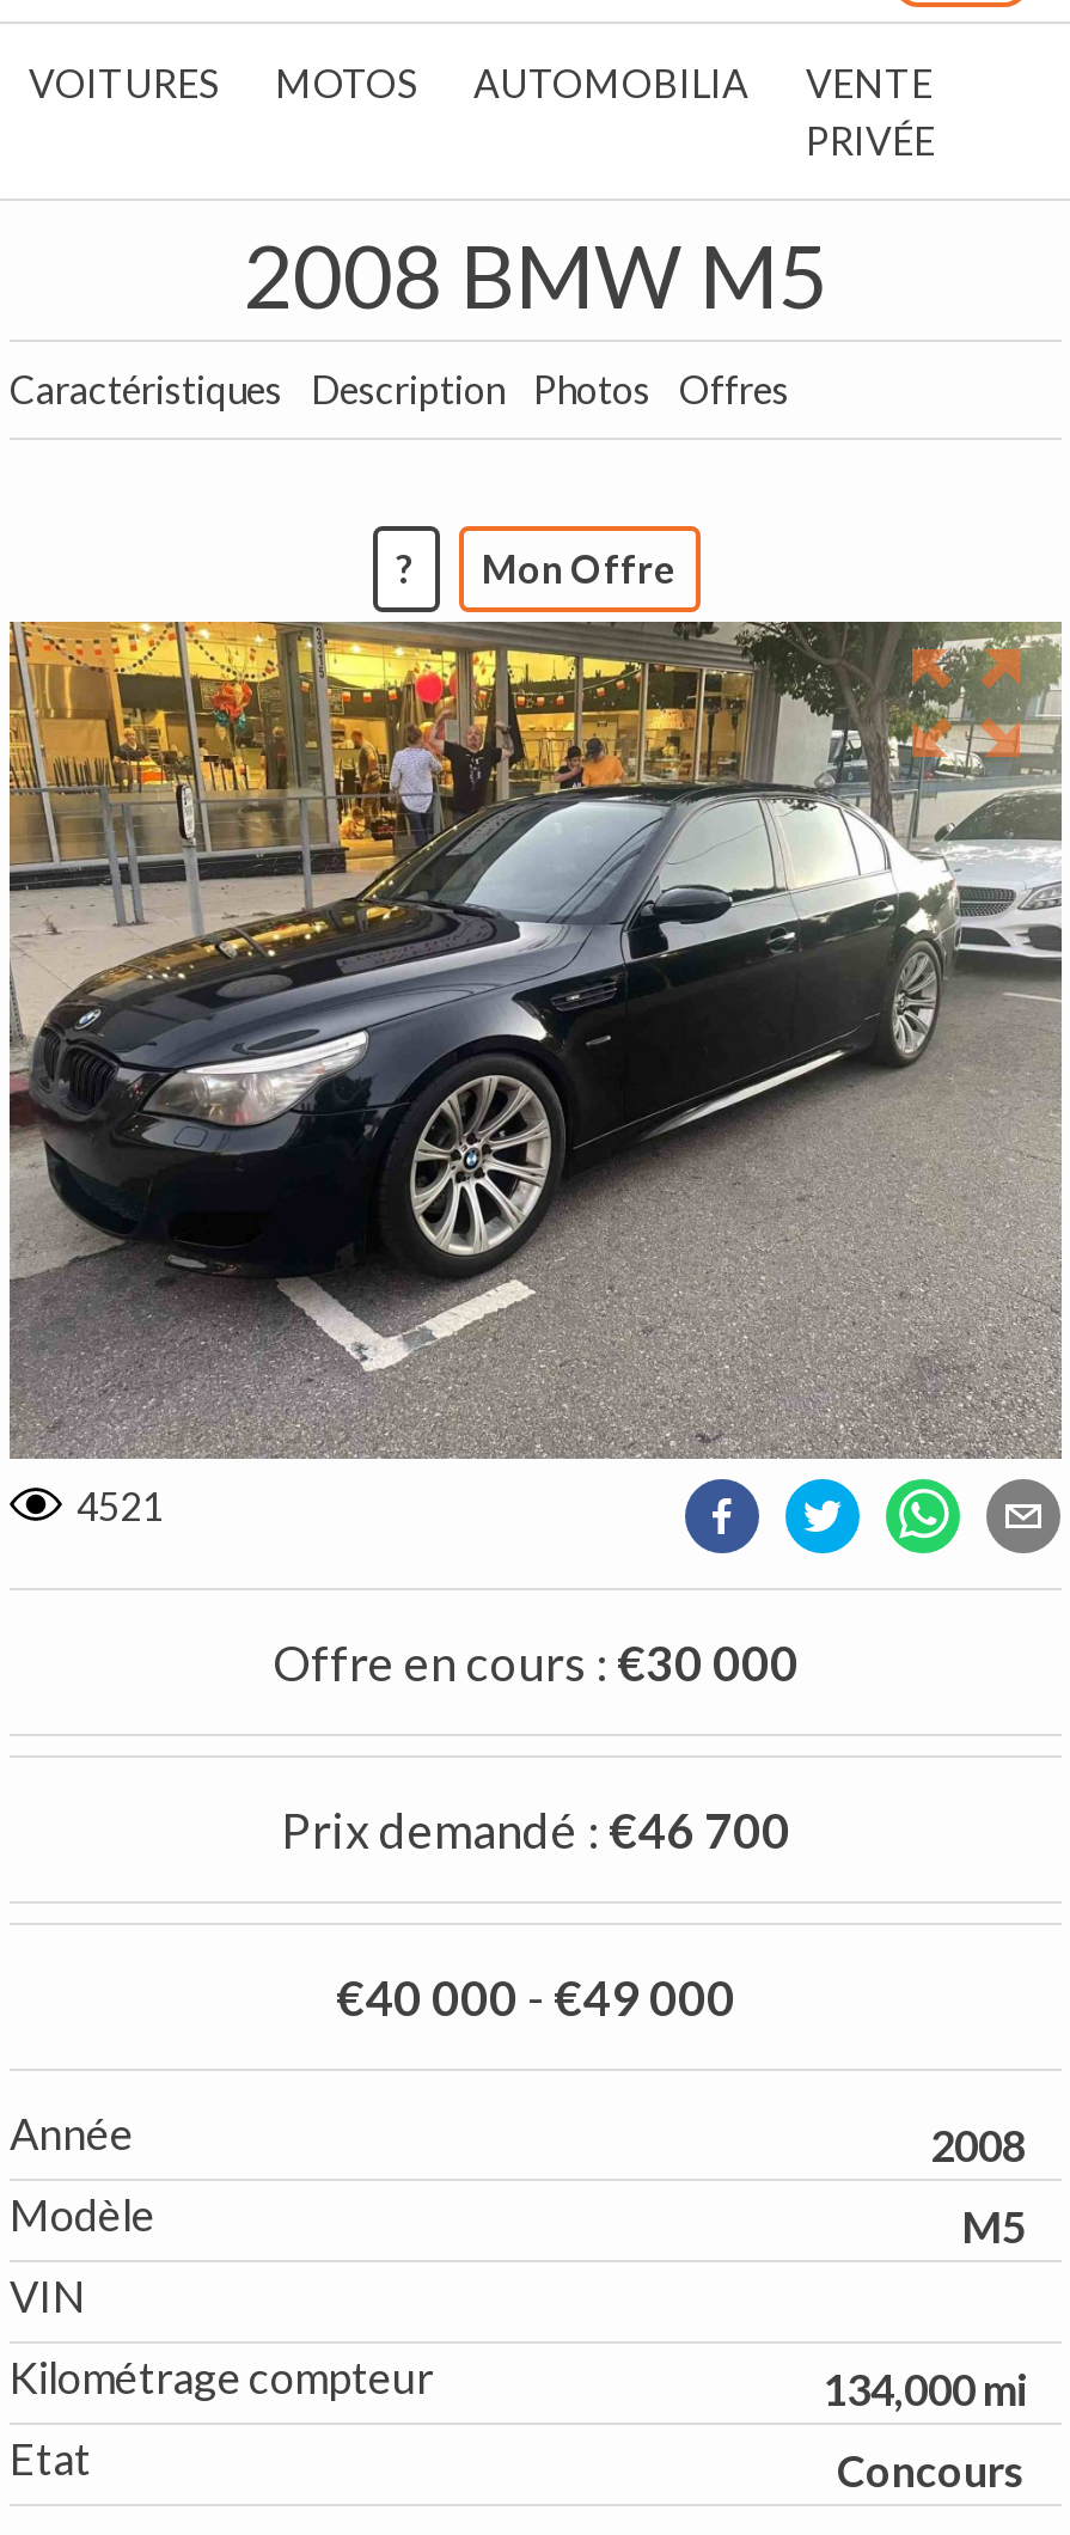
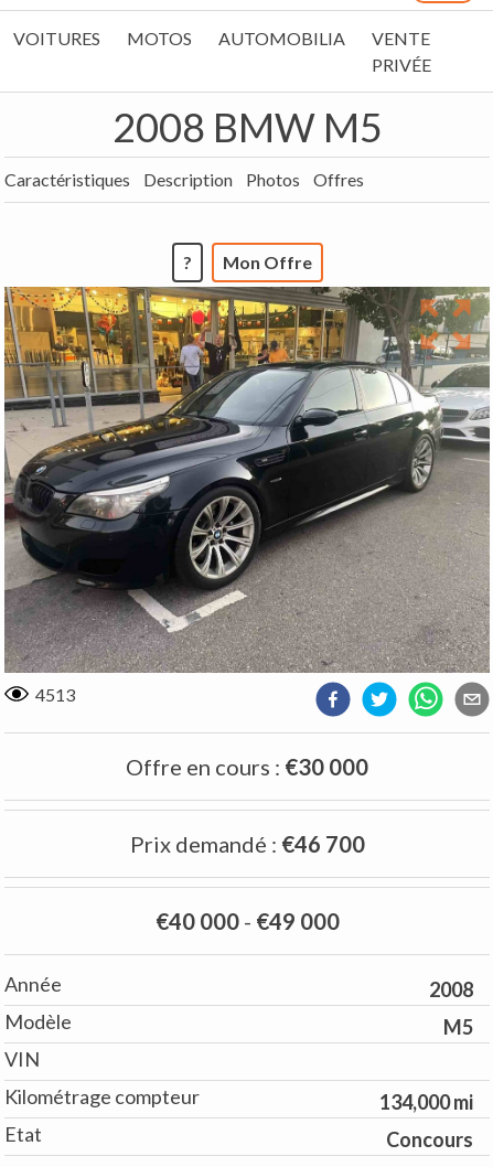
[77,1483,163,1528] 4521 -> [35,684,75,705] 4513

